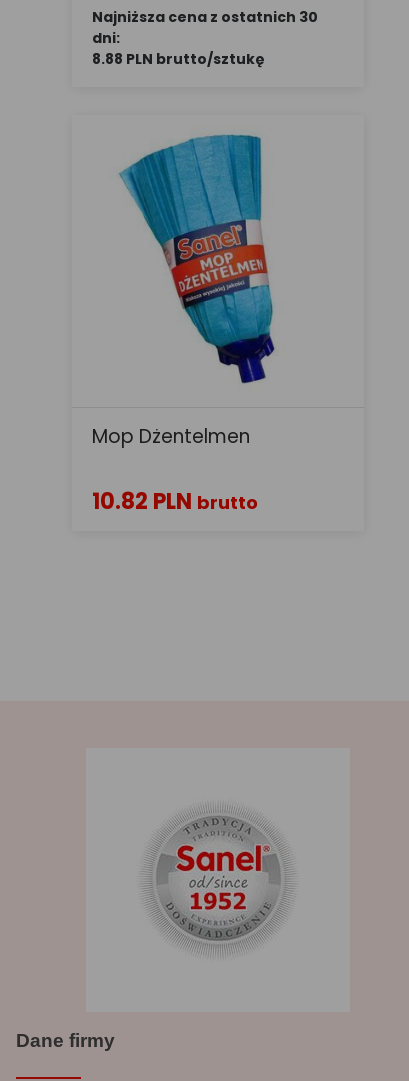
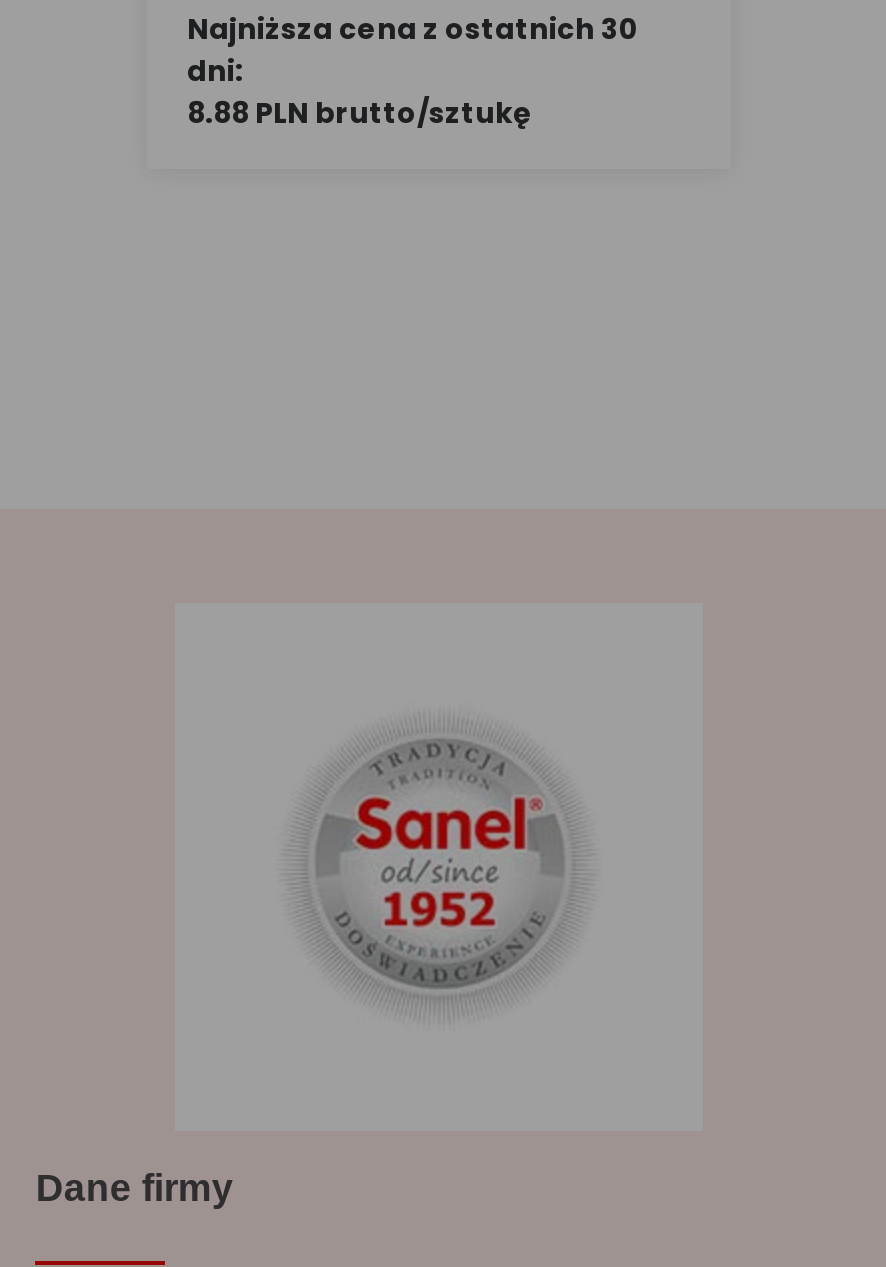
[92,133,276,517] [image] | Mop Dżentelmen | 10.82 PLN brutto -> none

